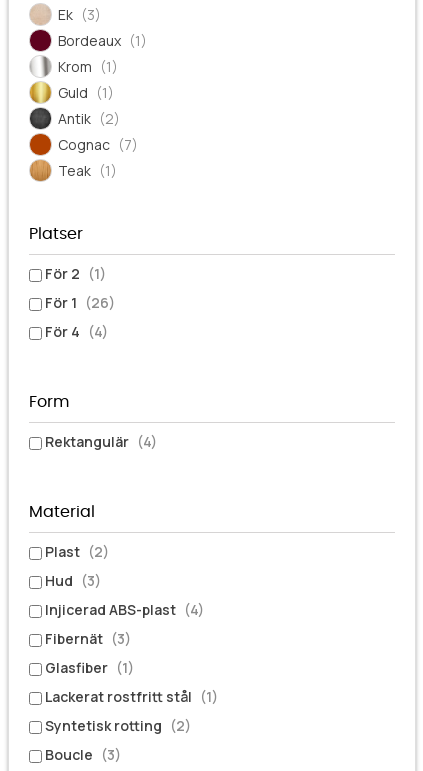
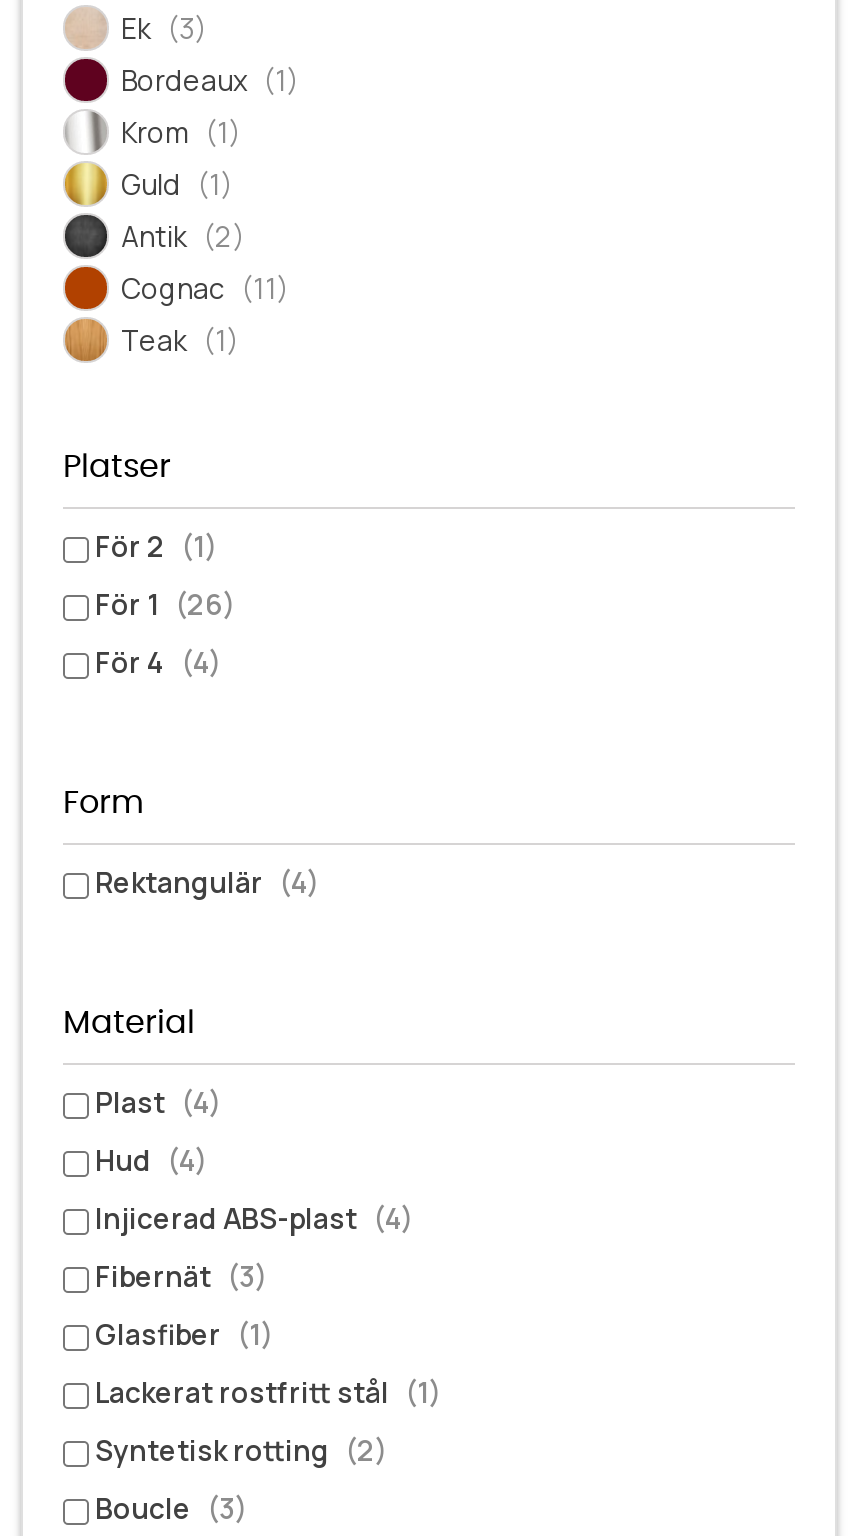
[58,135,138,154] Cognac (7) -> [121,269,289,307] Cognac (11)
[45,542,109,561] Plast (2) -> [95,1083,221,1121] Plast (4)
[45,571,101,590] Hud (3) -> [95,1141,207,1179] Hud (4)

